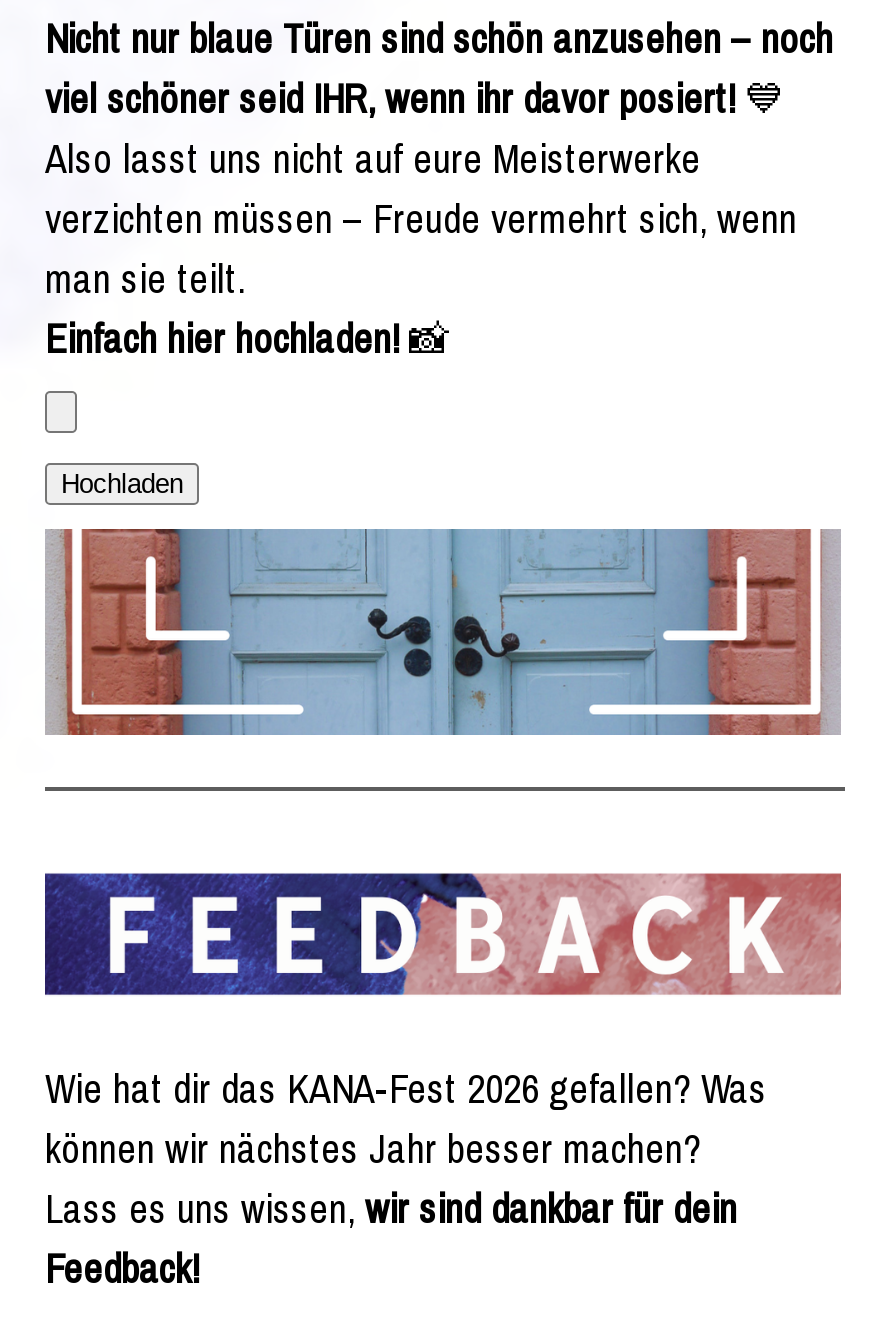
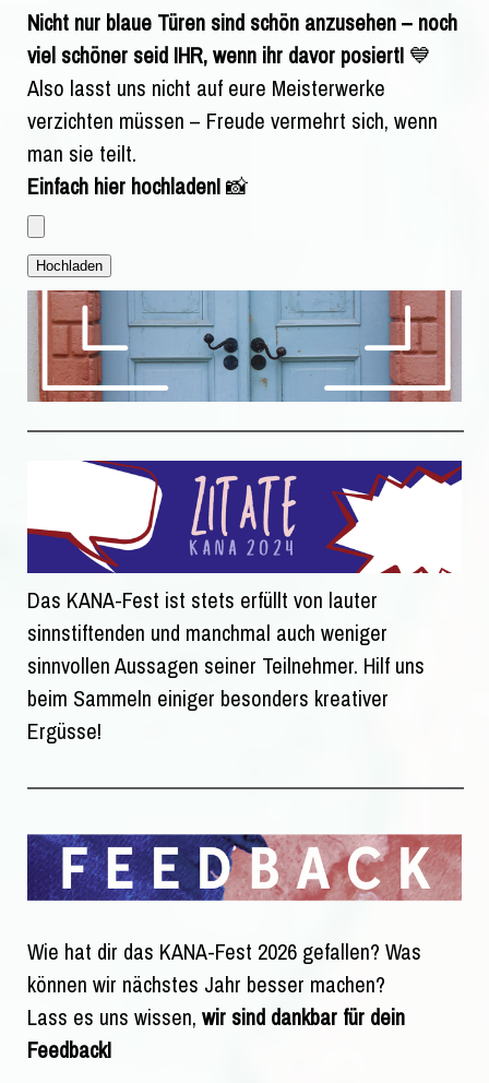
none -> [26,460,463,745] [image] | Das KANA-Fest ist stets erfüllt von lauter | sinnstiftenden und manchmal auch weniger | sinnvollen Aussagen seiner Teilnehmer. Hilf uns | beim Sammeln einiger besonders kreativer | Ergüsse!

